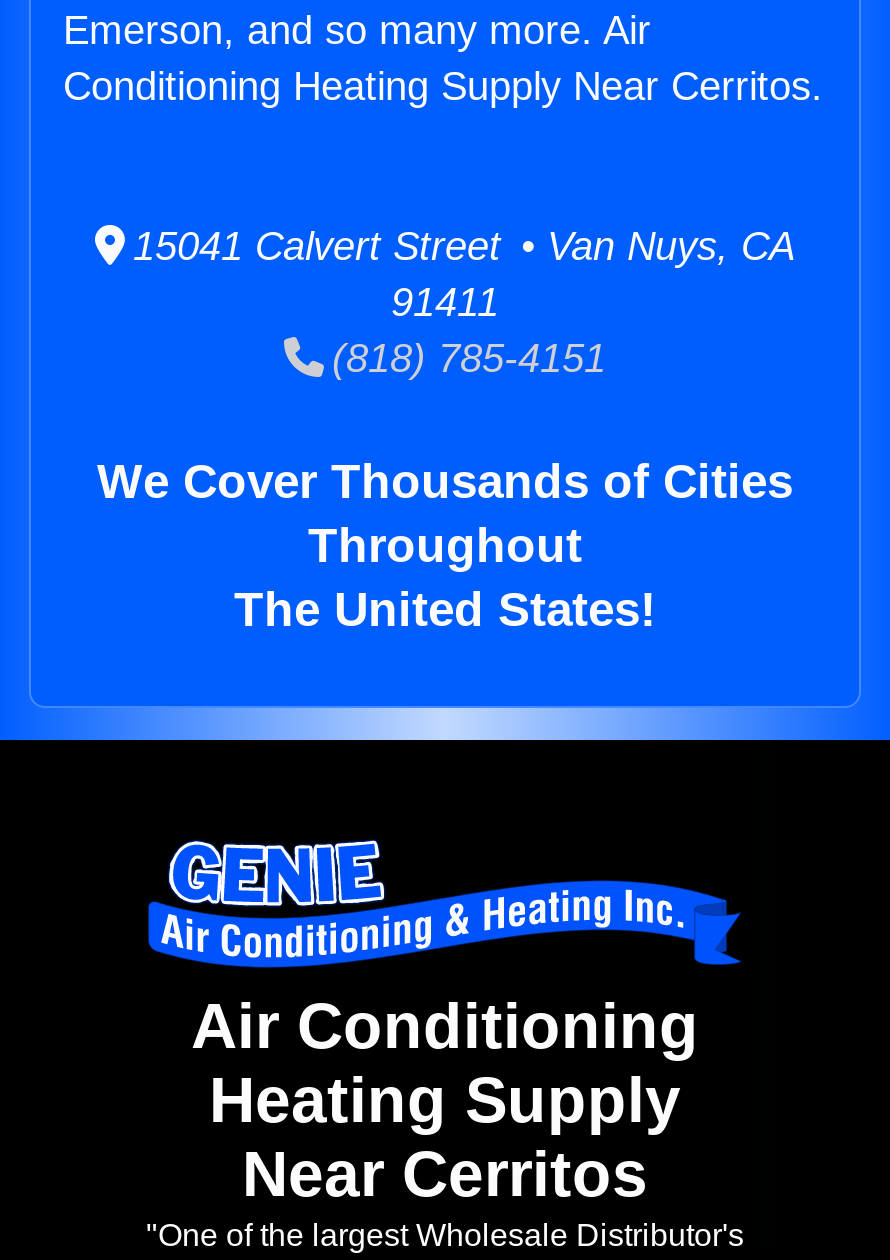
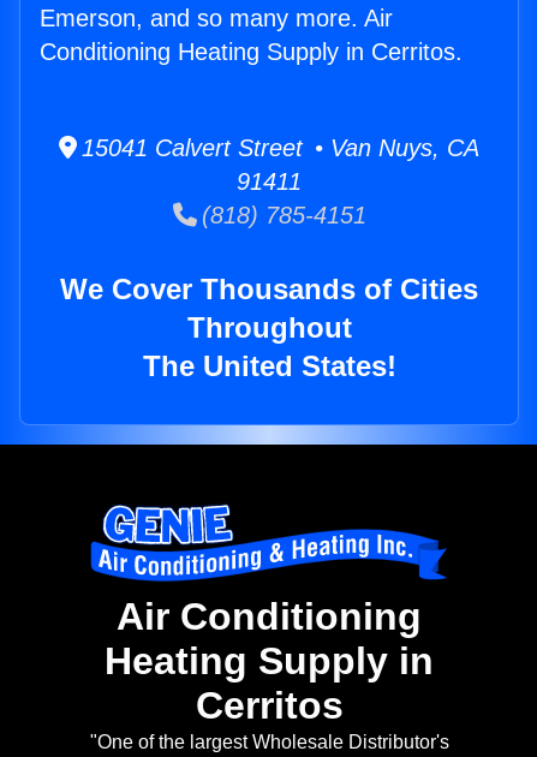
[63,64,823,108] Conditioning Heating Supply Near Cerritos. -> [40,39,463,65] Conditioning Heating Supply in Cerritos.
[209,1065,681,1211] Heating Supply | Near Cerritos -> [105,640,434,727] Heating Supply in | Cerritos

